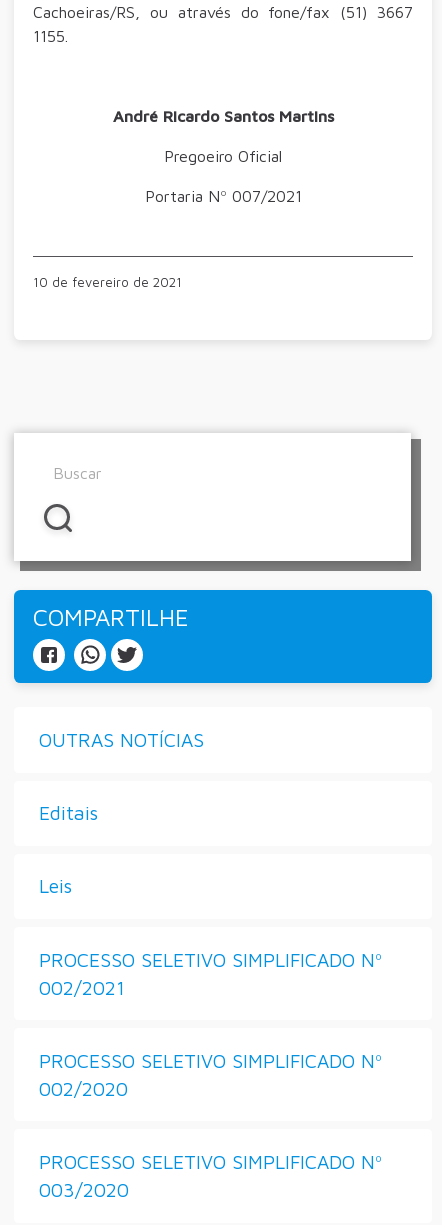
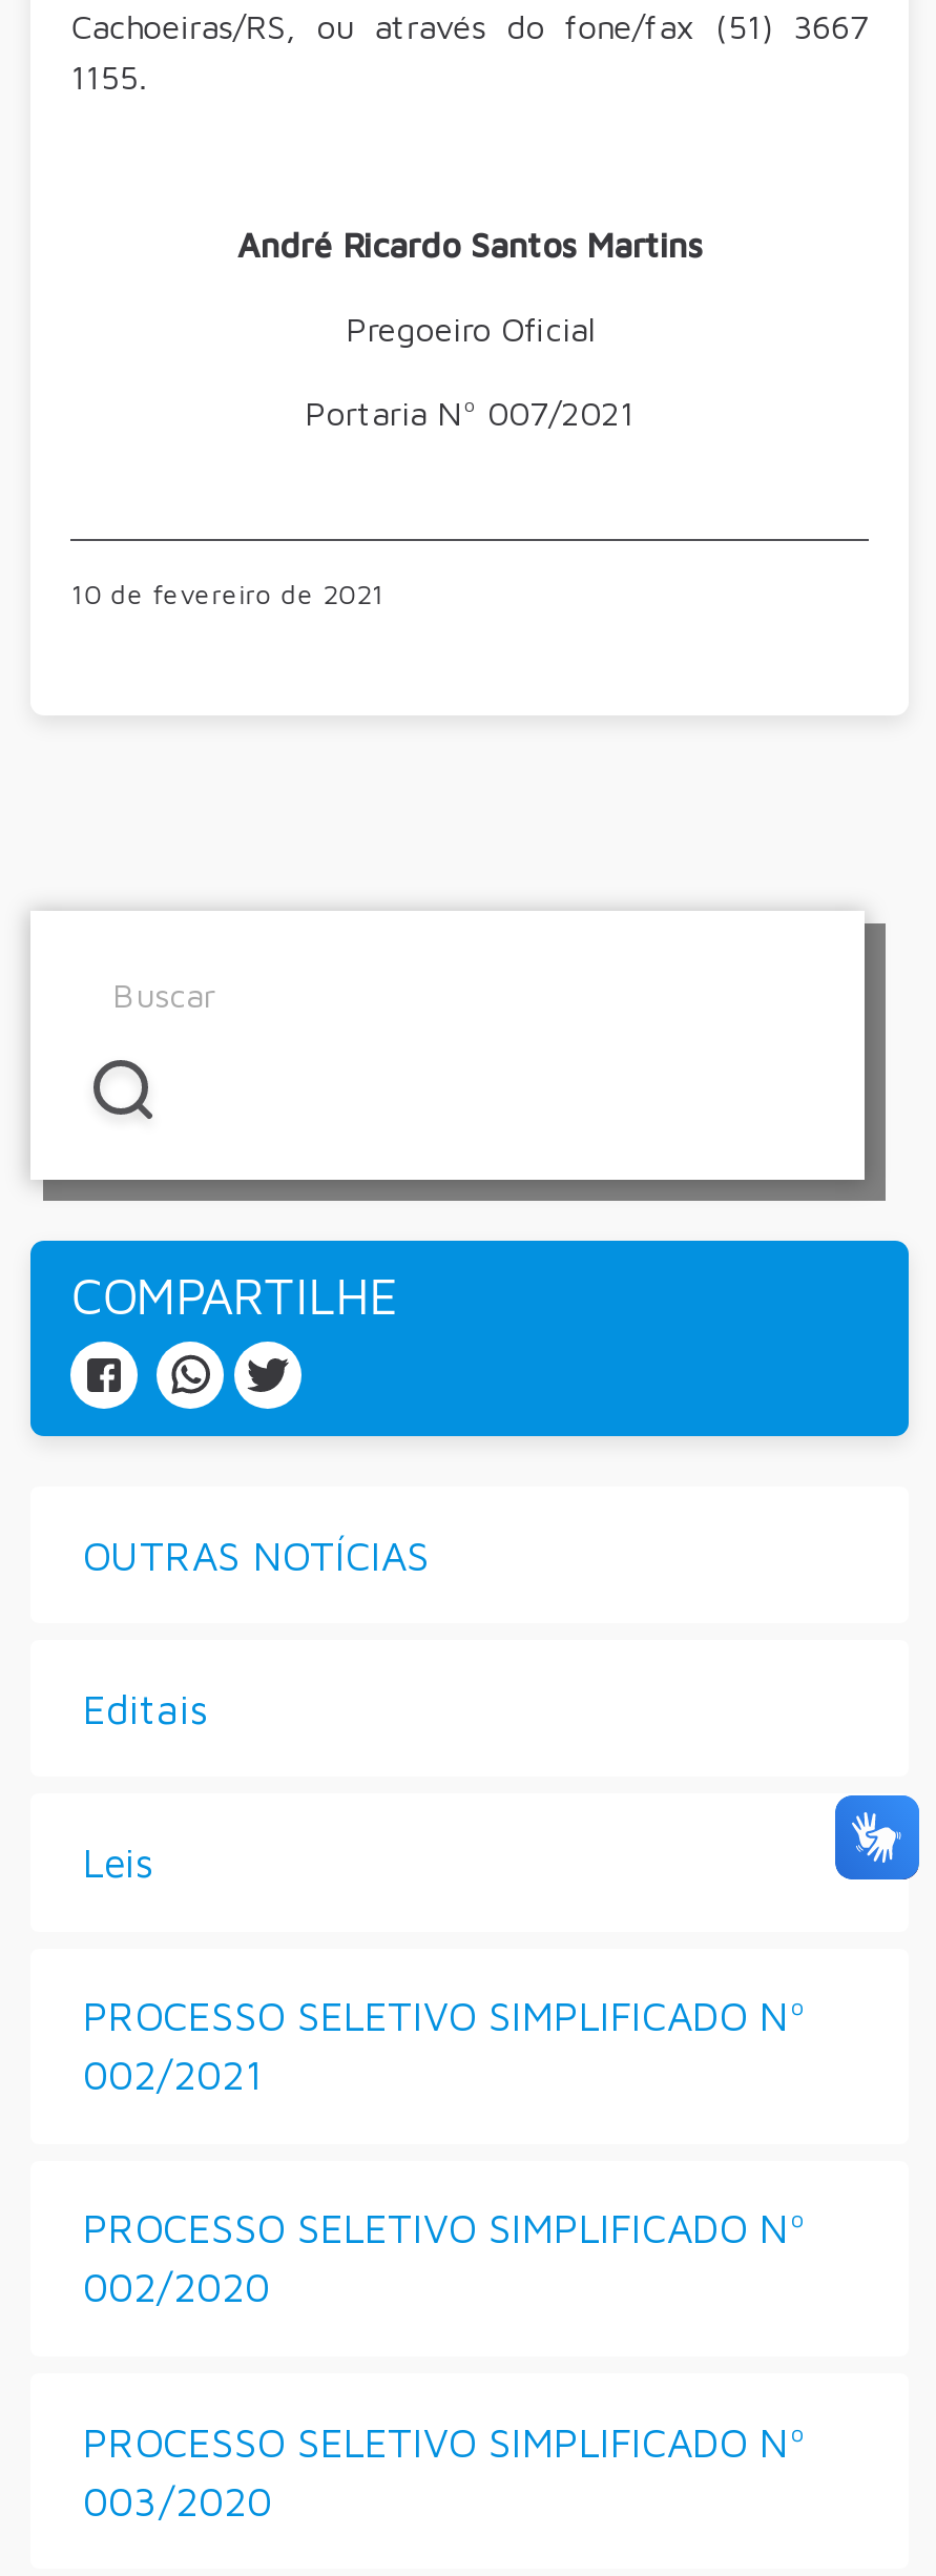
none -> [833,1792,921,1883] [image]

